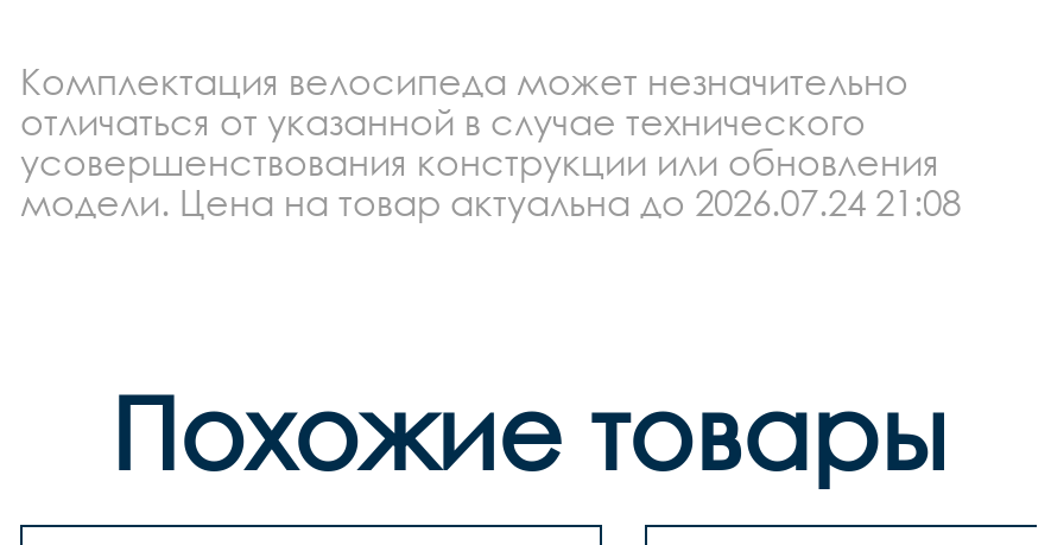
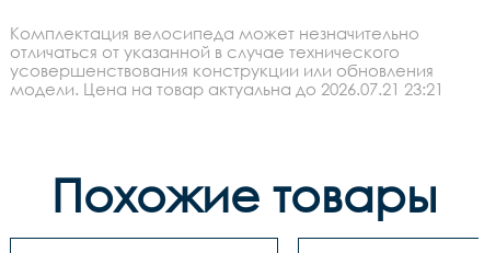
[20,179,961,222] модели. Цена на товар актуальна до 2026.07.24 21:08 -> [10,78,443,98] модели. Цена на товар актуальна до 2026.07.21 23:21

